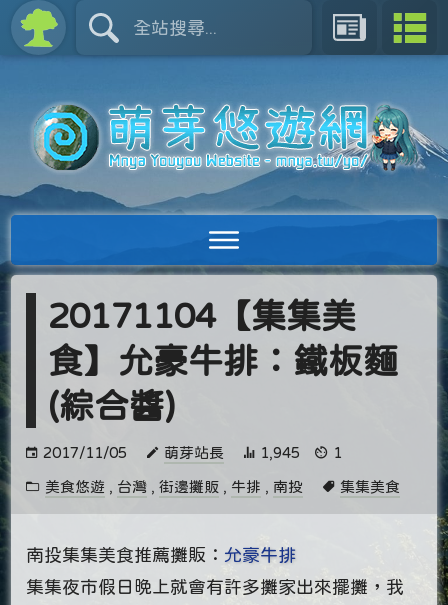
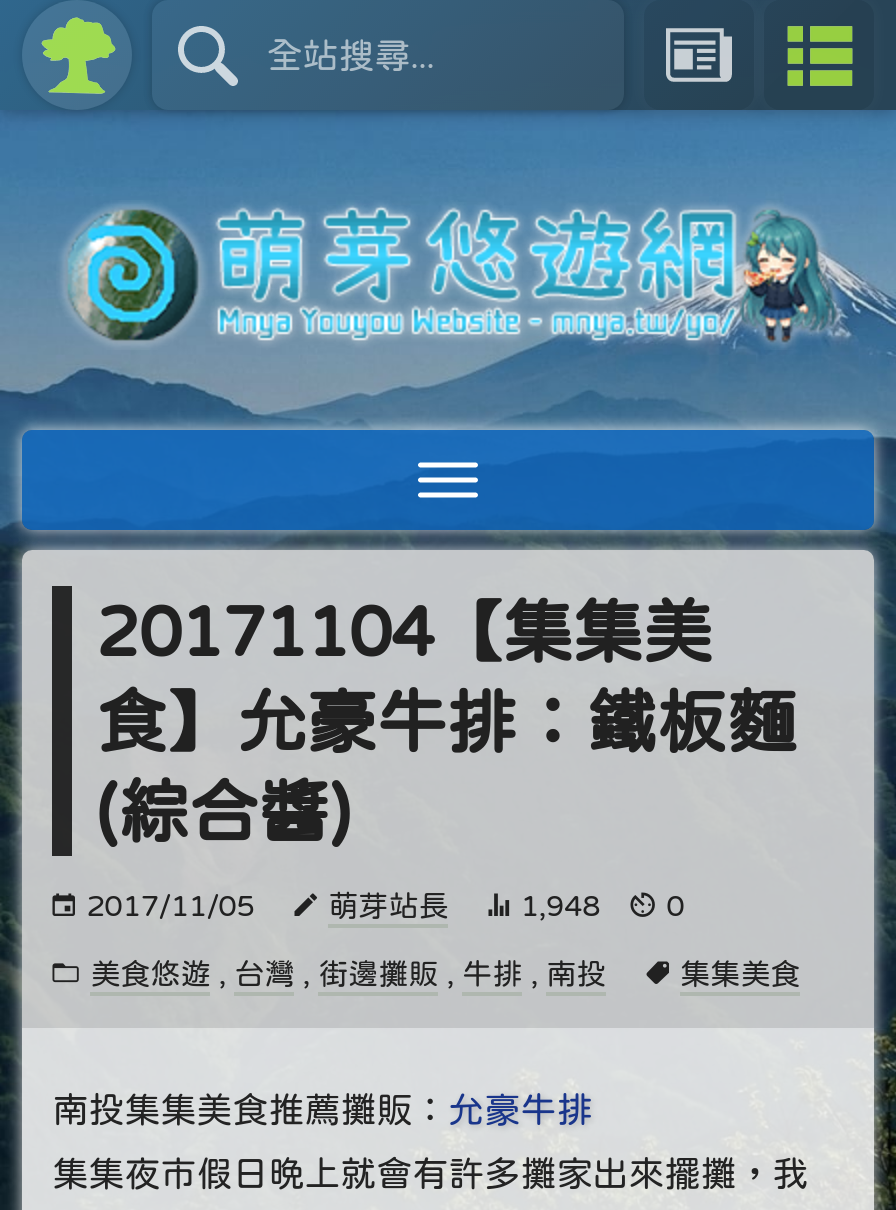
[256,445,300,460] 1,945 -> [512,890,600,920] 1,948
[329,445,342,460] 1 -> [658,890,684,920] 0

